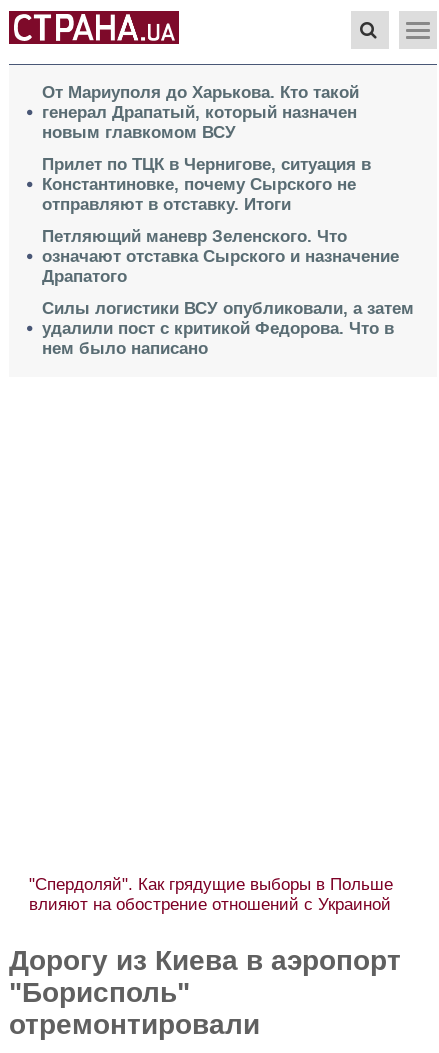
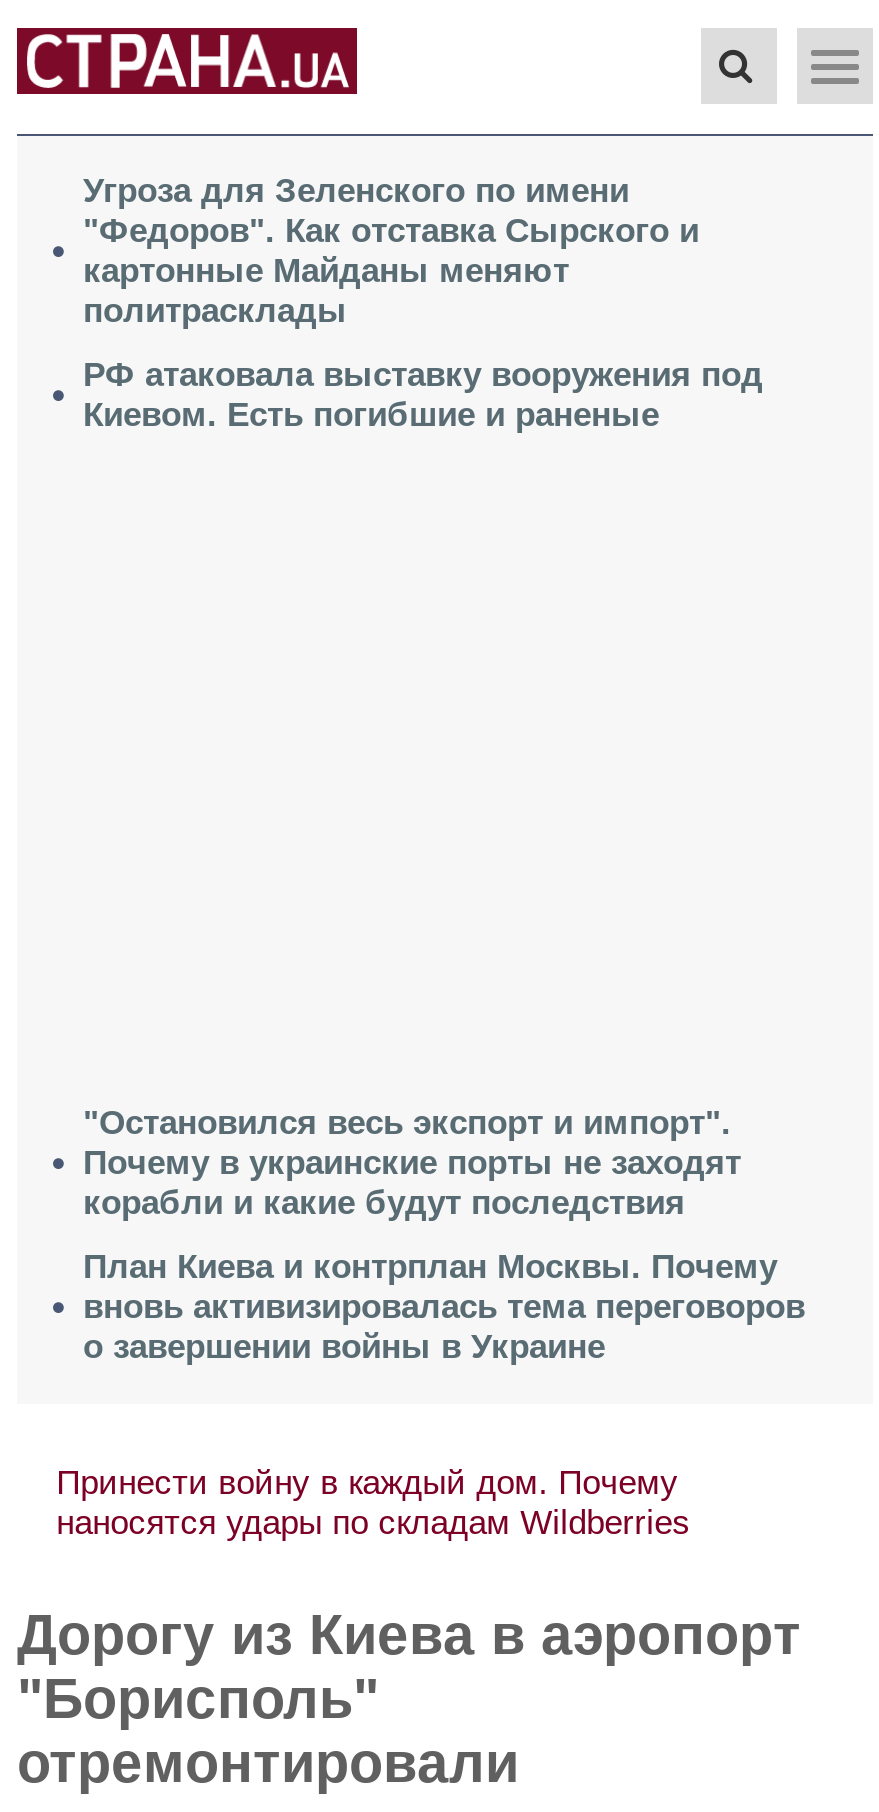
[42,83,359,142] От Мариуполя до Харькова. Кто такой | генерал Драпатый, который назначен | новым главкомом ВСУ -> [83,172,699,330] Угроза для Зеленского по имени | "Федоров". Как отставка Сырского и | картонные Майданы меняют | политрасклады
[42,155,371,214] Прилет по ТЦК в Чернигове, ситуация в | Константиновке, почему Сырского не | отправляют в отставку. Итоги -> [83,356,763,434] РФ атаковала выставку вооружения под | Киевом. Есть погибшие и раненые
[42,227,399,286] Петляющий маневр Зеленского. Что | означают отставка Сырского и назначение | Драпатого -> [83,1104,741,1222] "Остановился весь экспорт и импорт". | Почему в украинские порты не заходят | корабли и какие будут последствия
[42,299,414,358] Силы логистики ВСУ опубликовали, а затем | удалили пост с критикой Федорова. Что в | нем было написано -> [83,1248,805,1366] План Киева и контрплан Москвы. Почему | вновь активизировалась тема переговоров | о завершении войны в Украине
[29,875,393,914] "Спердоляй". Как грядущие выборы в Польше | влияют на обострение отношений с Украиной -> [56,1464,690,1542] Принести войну в каждый дом. Почему | наносятся удары по складам Wildberries

